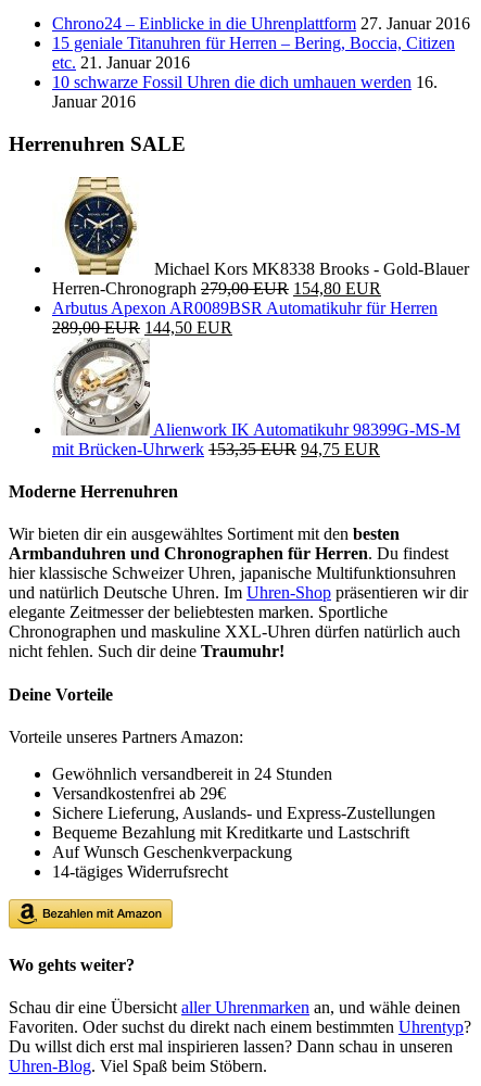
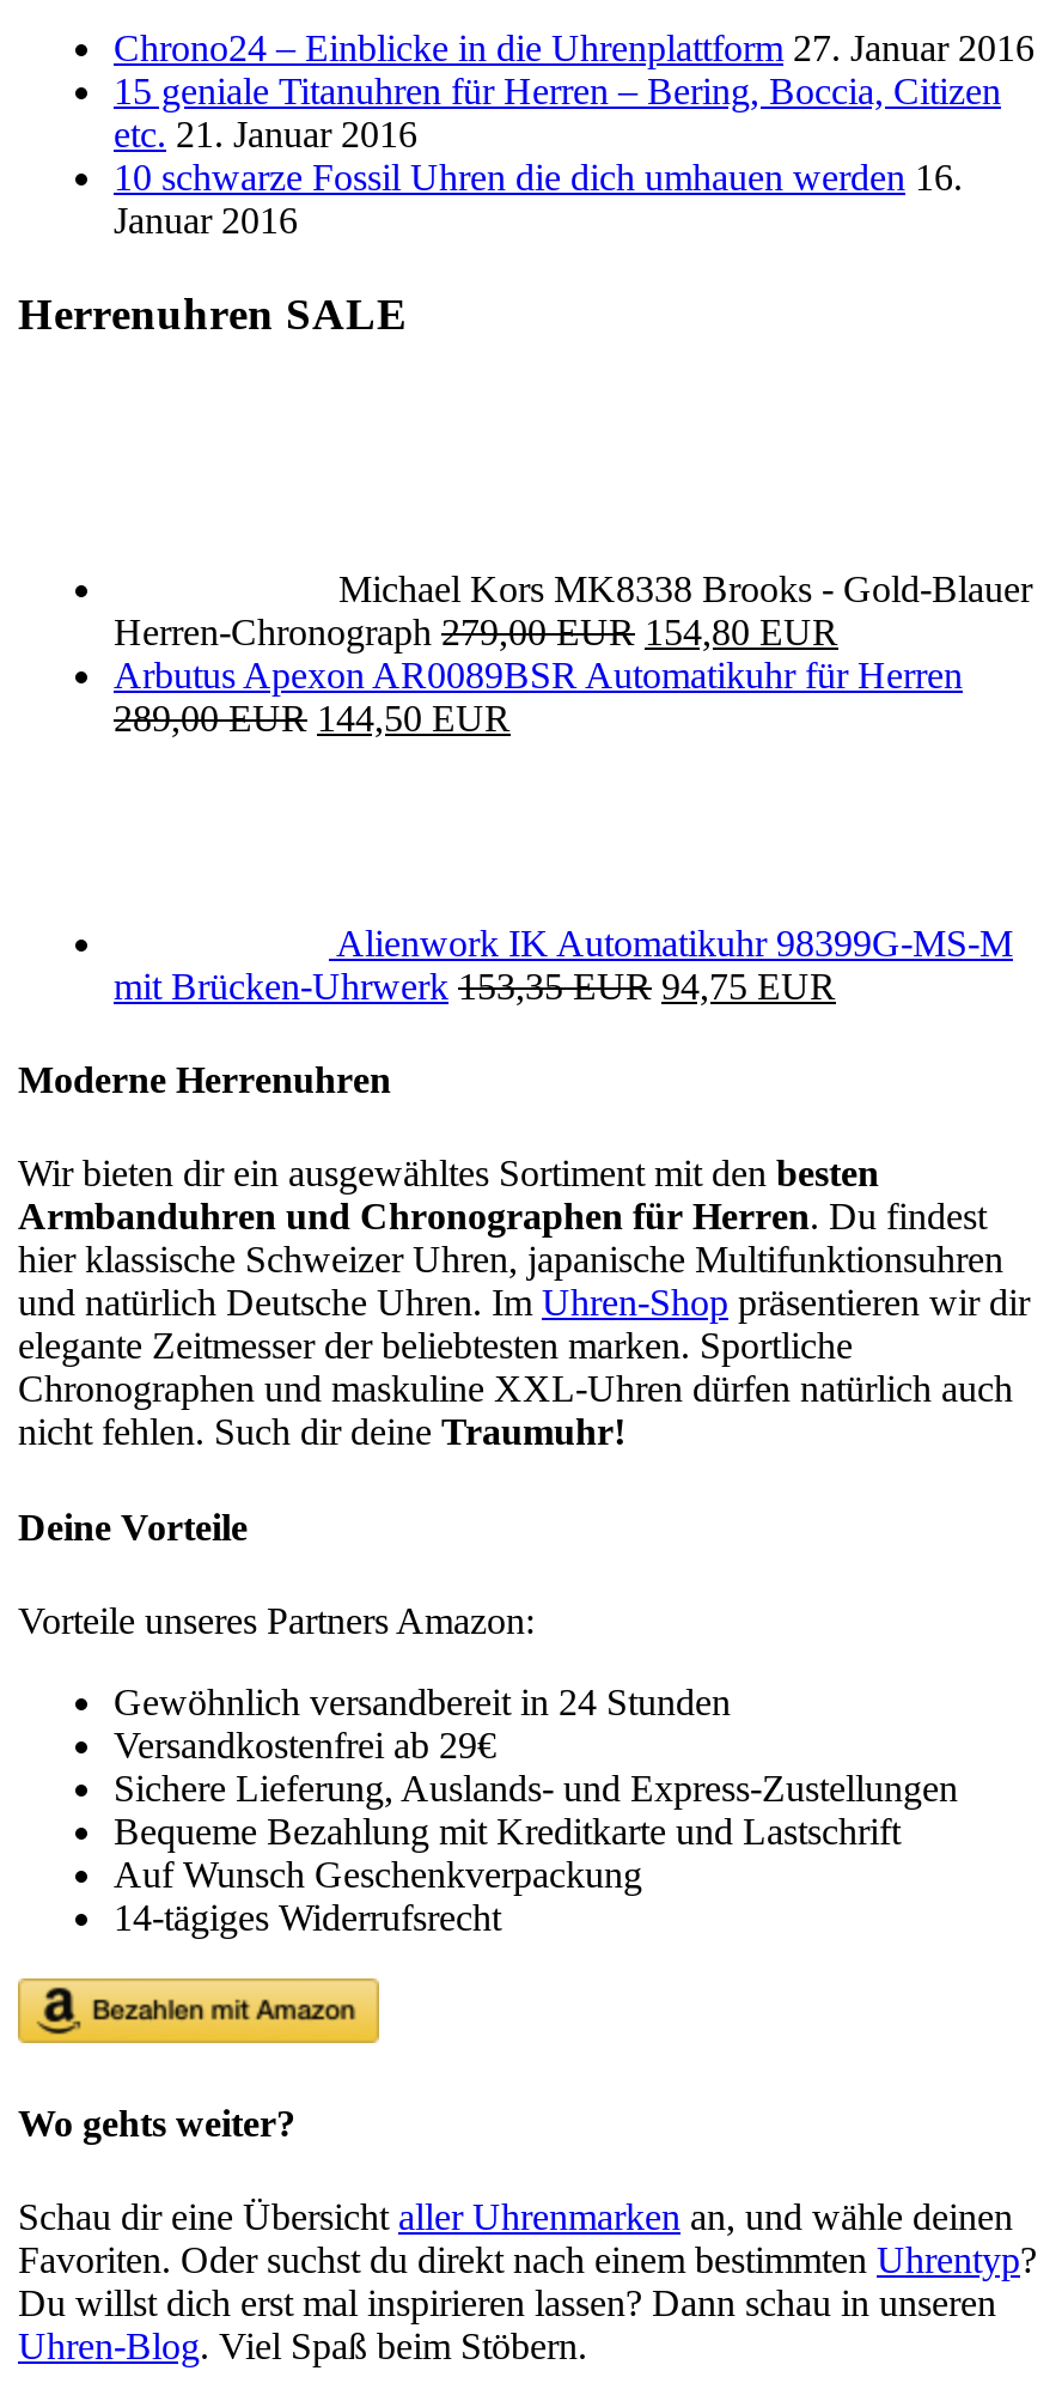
[63,176,138,276] [image] -> none
[54,339,151,437] [image] -> none

